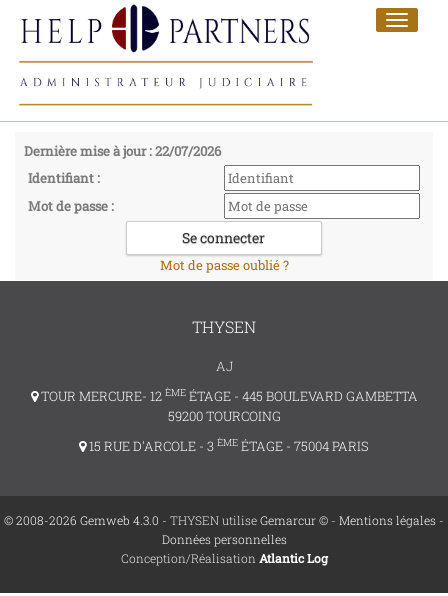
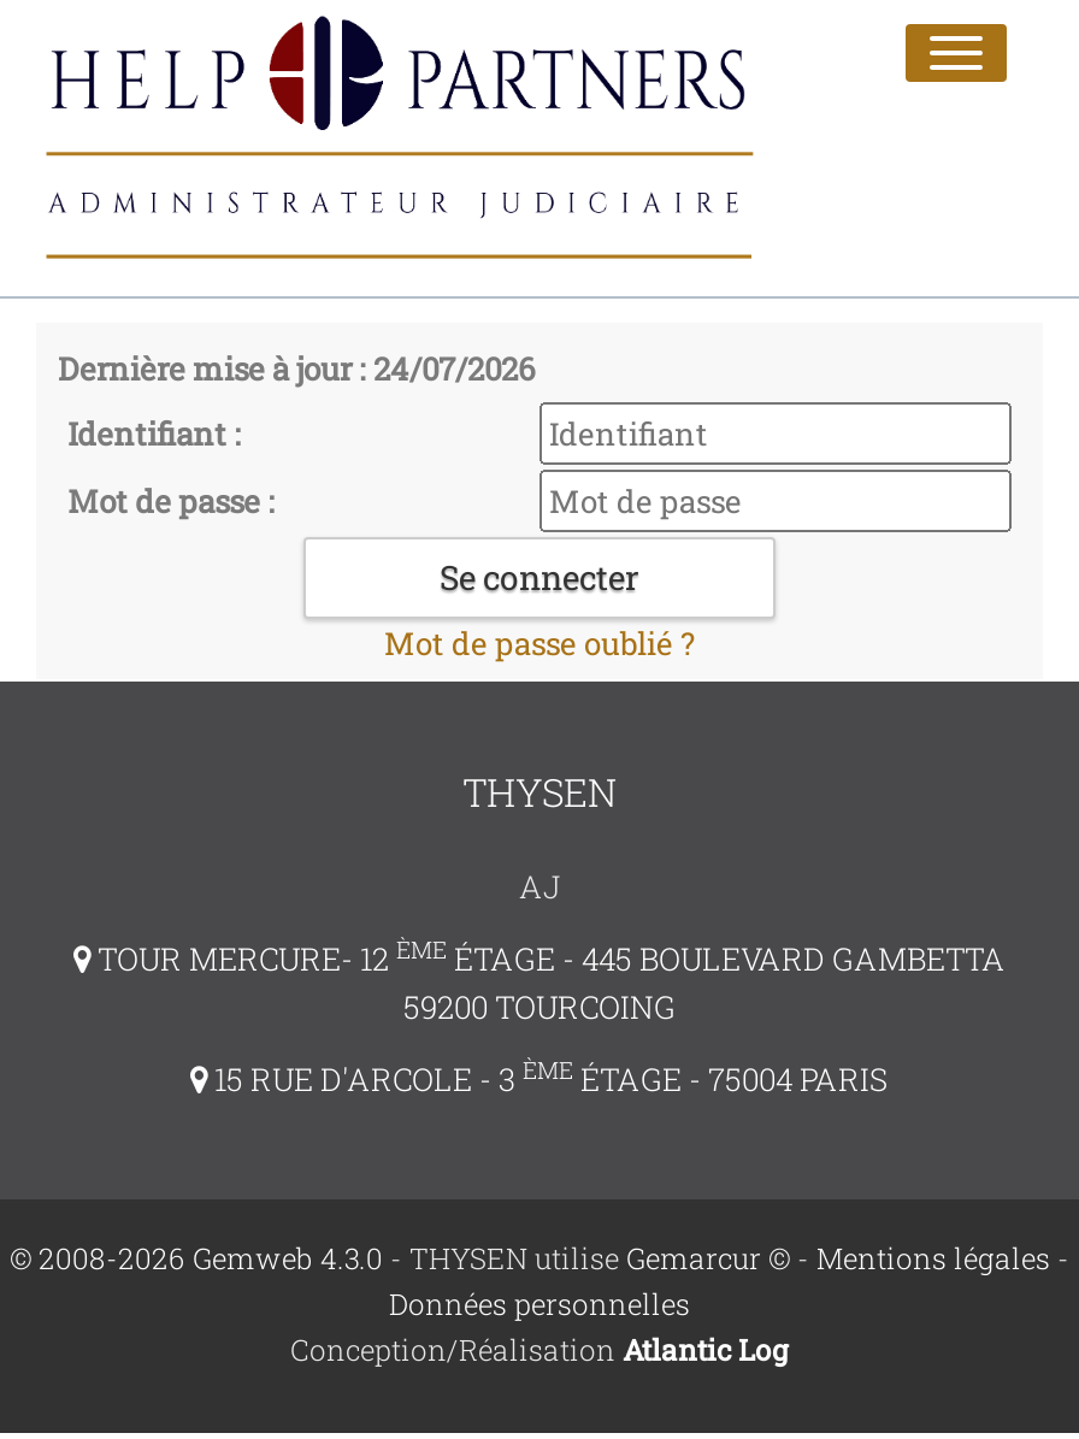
[24,142,221,160] Dernière mise à jour : 22/07/2026 -> [58,347,535,390] Dernière mise à jour : 24/07/2026

